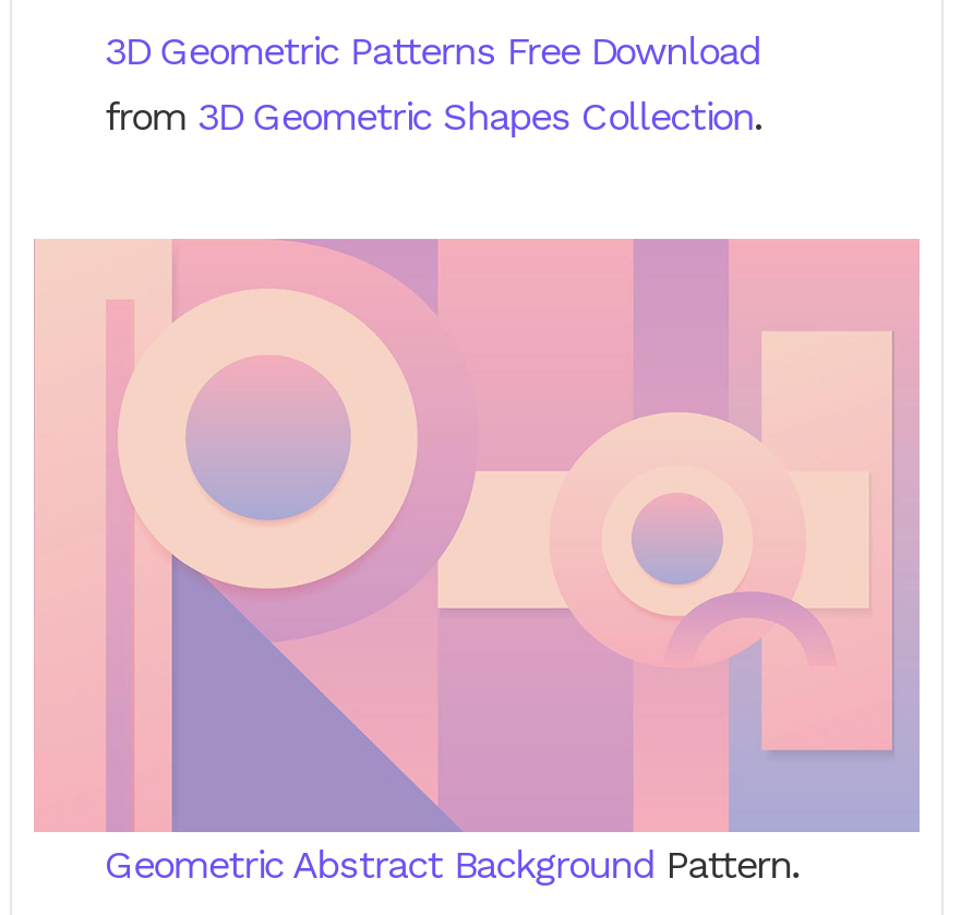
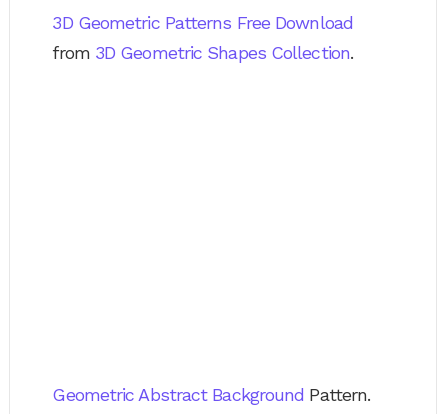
[32,237,922,834] [image] -> none

